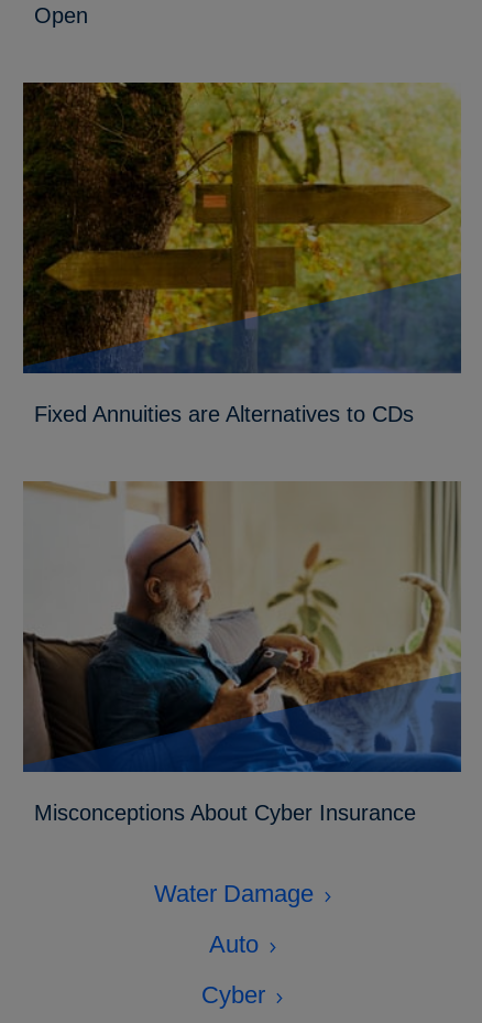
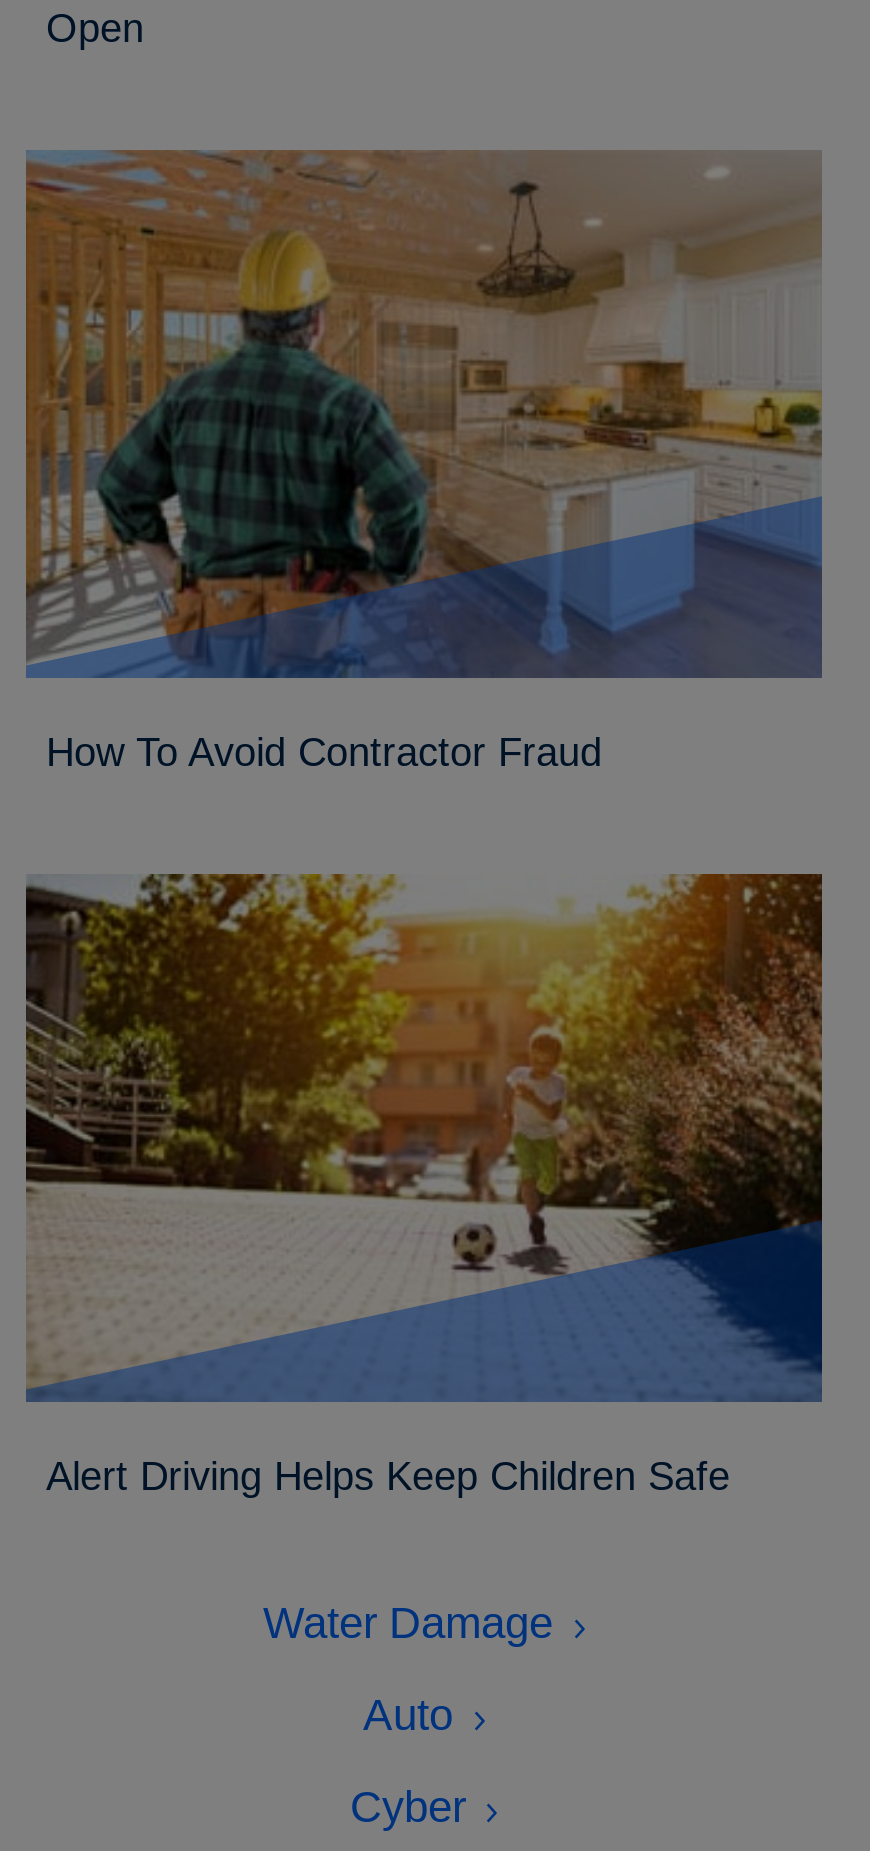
[22,81,462,426] [image] | Fixed Annuities are Alternatives to CDs -> [24,148,822,774] [image] | How To Avoid Contractor Fraud
[23,480,461,825] [image] | Misconceptions About Cyber Insurance -> [24,872,824,1498] [image] | Alert Driving Helps Keep Children Safe

